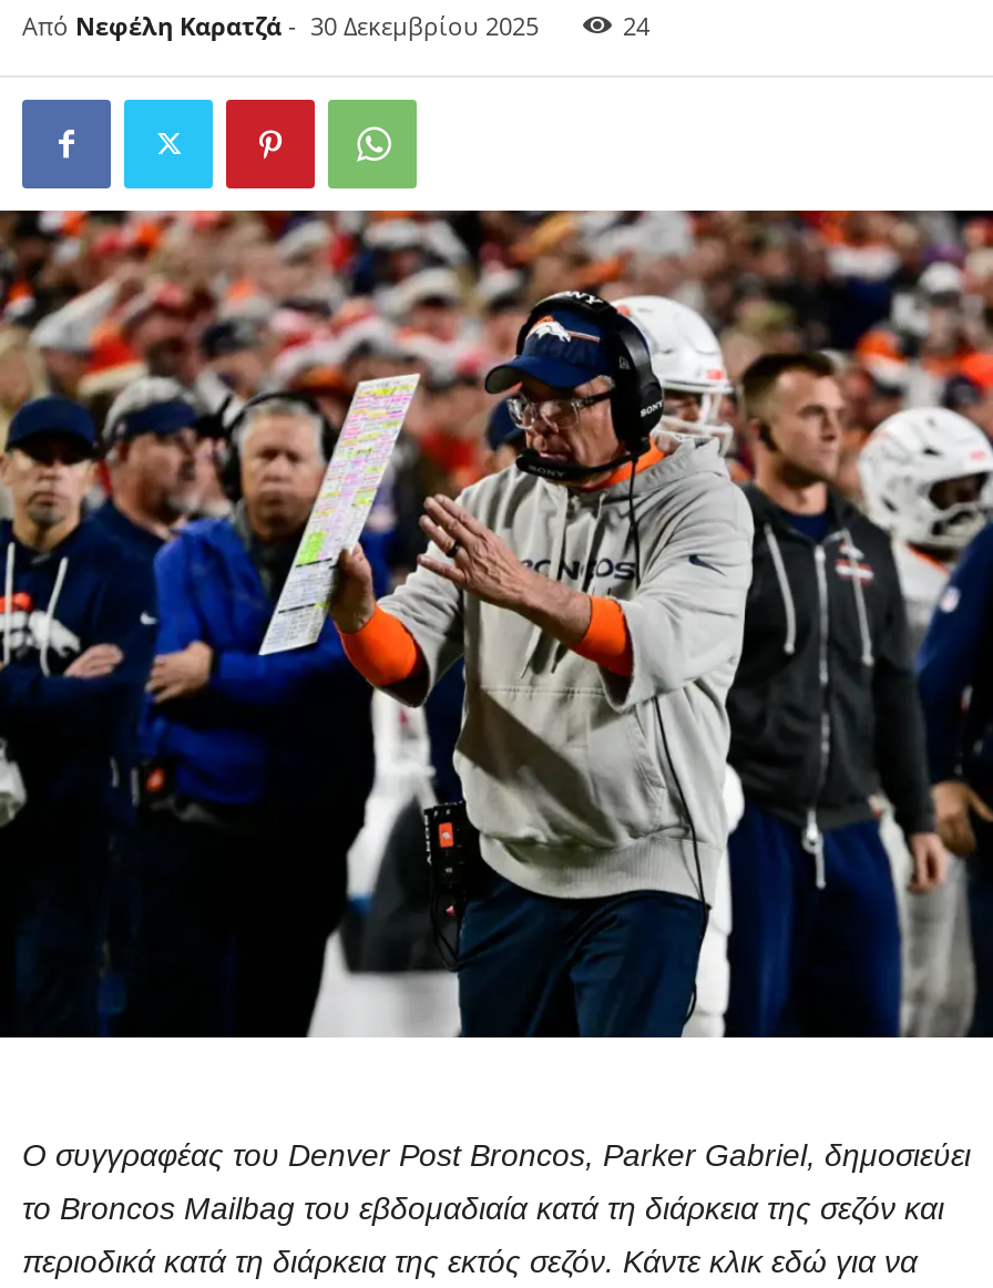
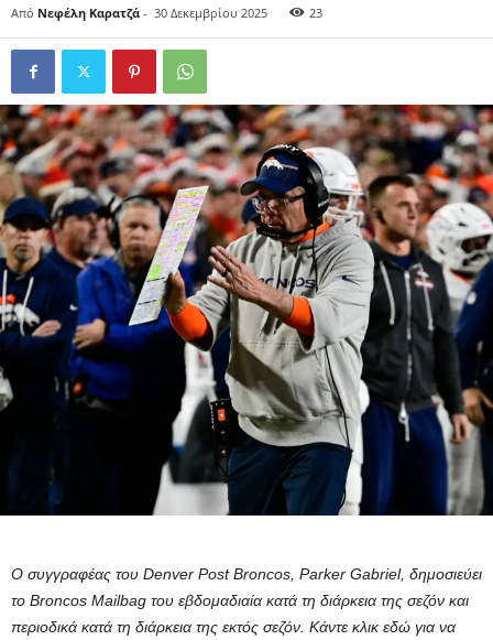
[623,9,649,42] 24 -> [309,4,322,21] 23

